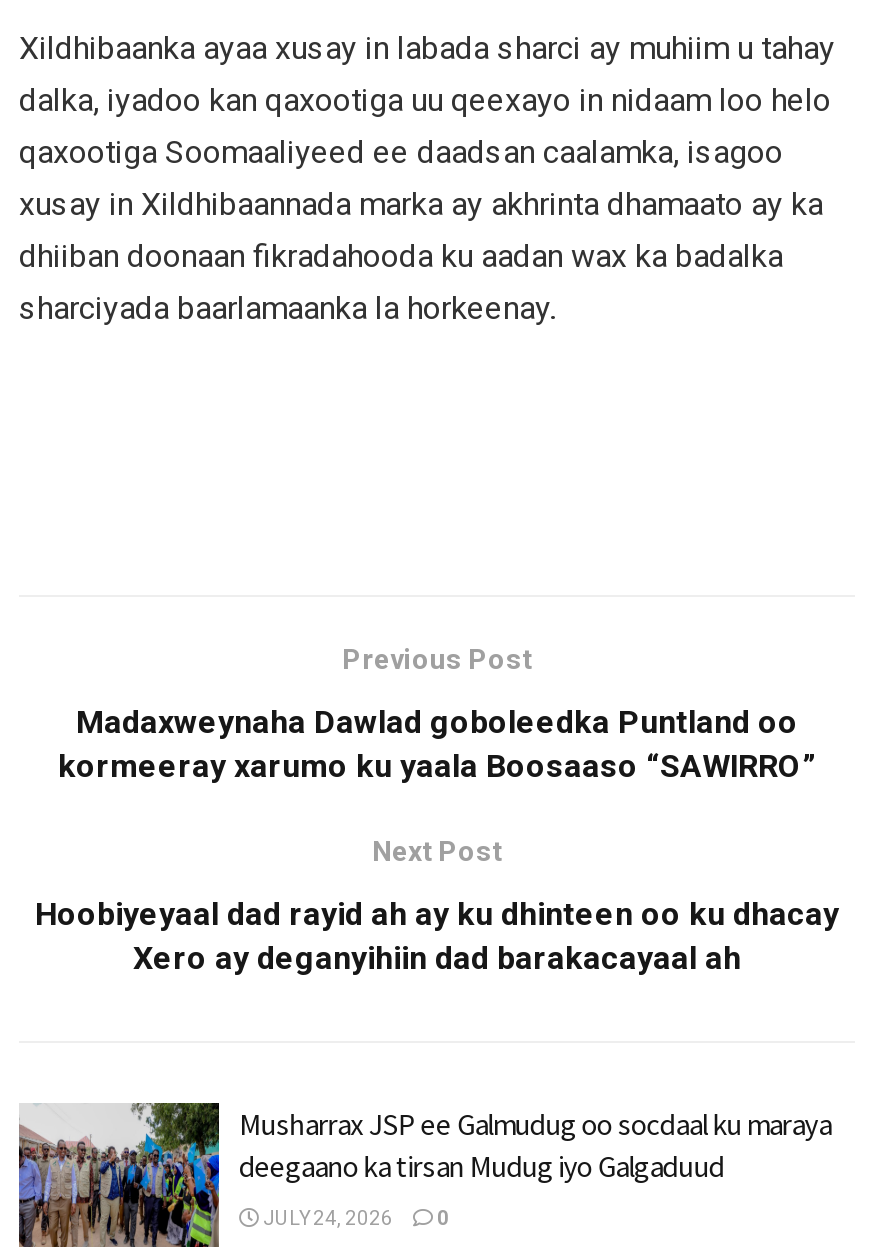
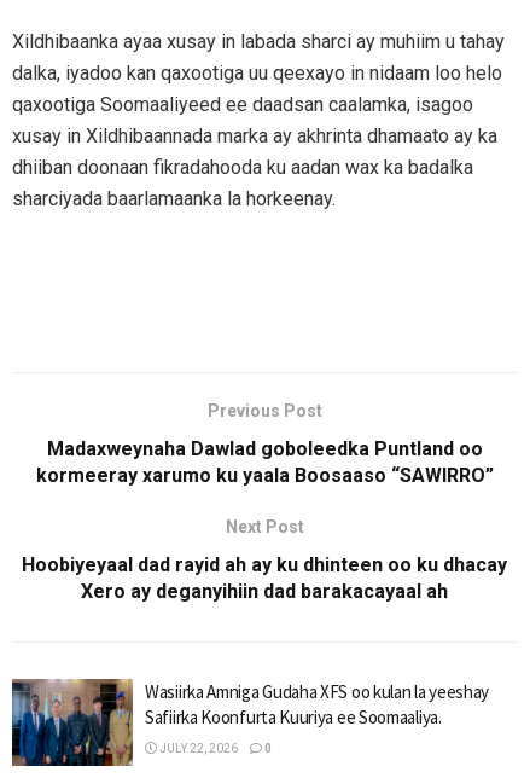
[17,1100,831,1250] [image] | Musharrax JSP ee Galmudug oo socdaal ku maraya | deegaano ka tirsan Mudug iyo Galgaduud -> [11,679,489,767] [image] | Wasiirka Amniga Gudaha XFS oo kulan la yeeshay | Safiirka Koonfurta Kuuriya ee Soomaaliya.
[259,1208,449,1230] JULY 24, 2026 0 -> [157,742,272,755] JULY 22, 2026 0

